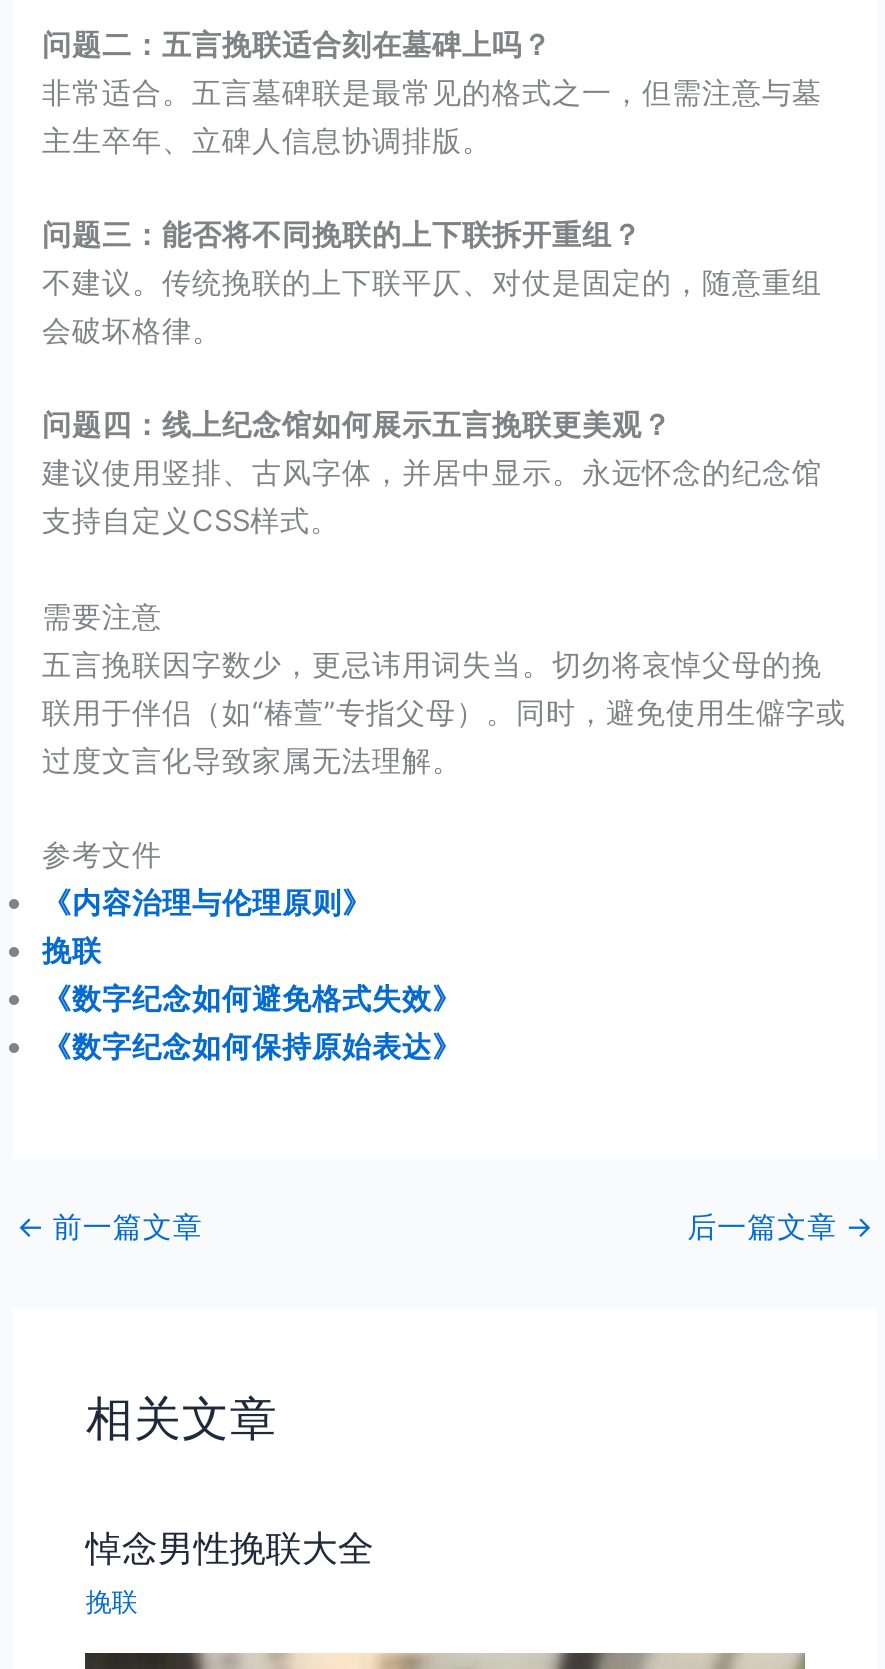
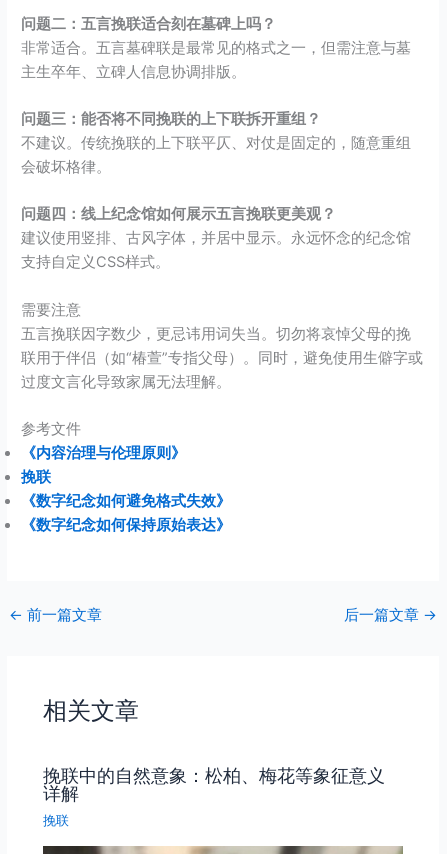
[86,1525,374,1569] 悼念男性挽联大全 -> [43,764,385,804] 挽联中的自然意象：松柏、梅花等象征意义 | 详解

